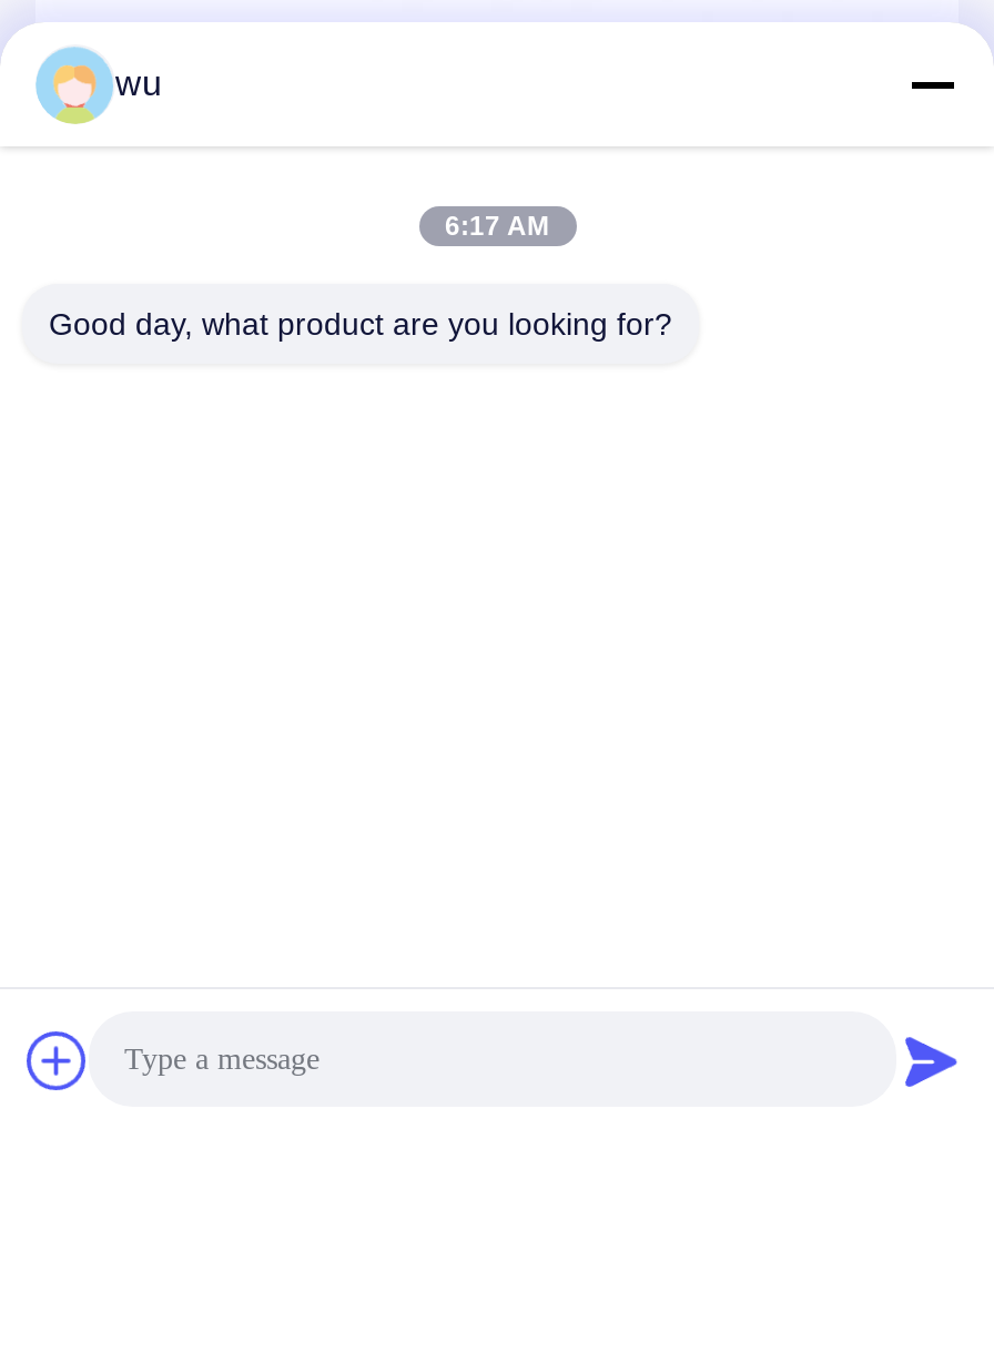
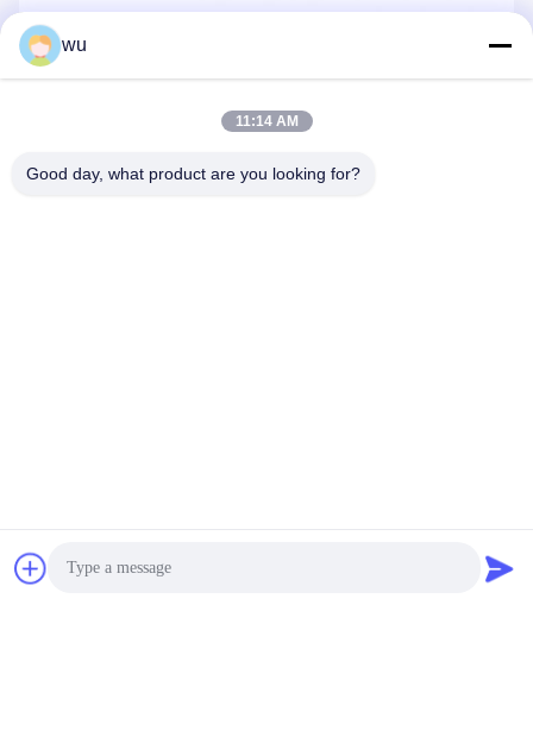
[445,211,549,242] 6:17 AM -> [235,113,298,130] 11:14 AM

